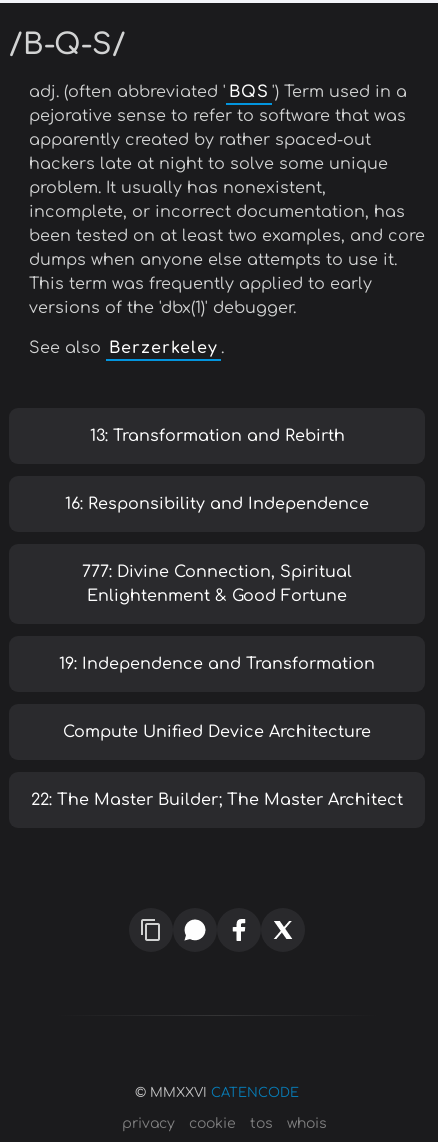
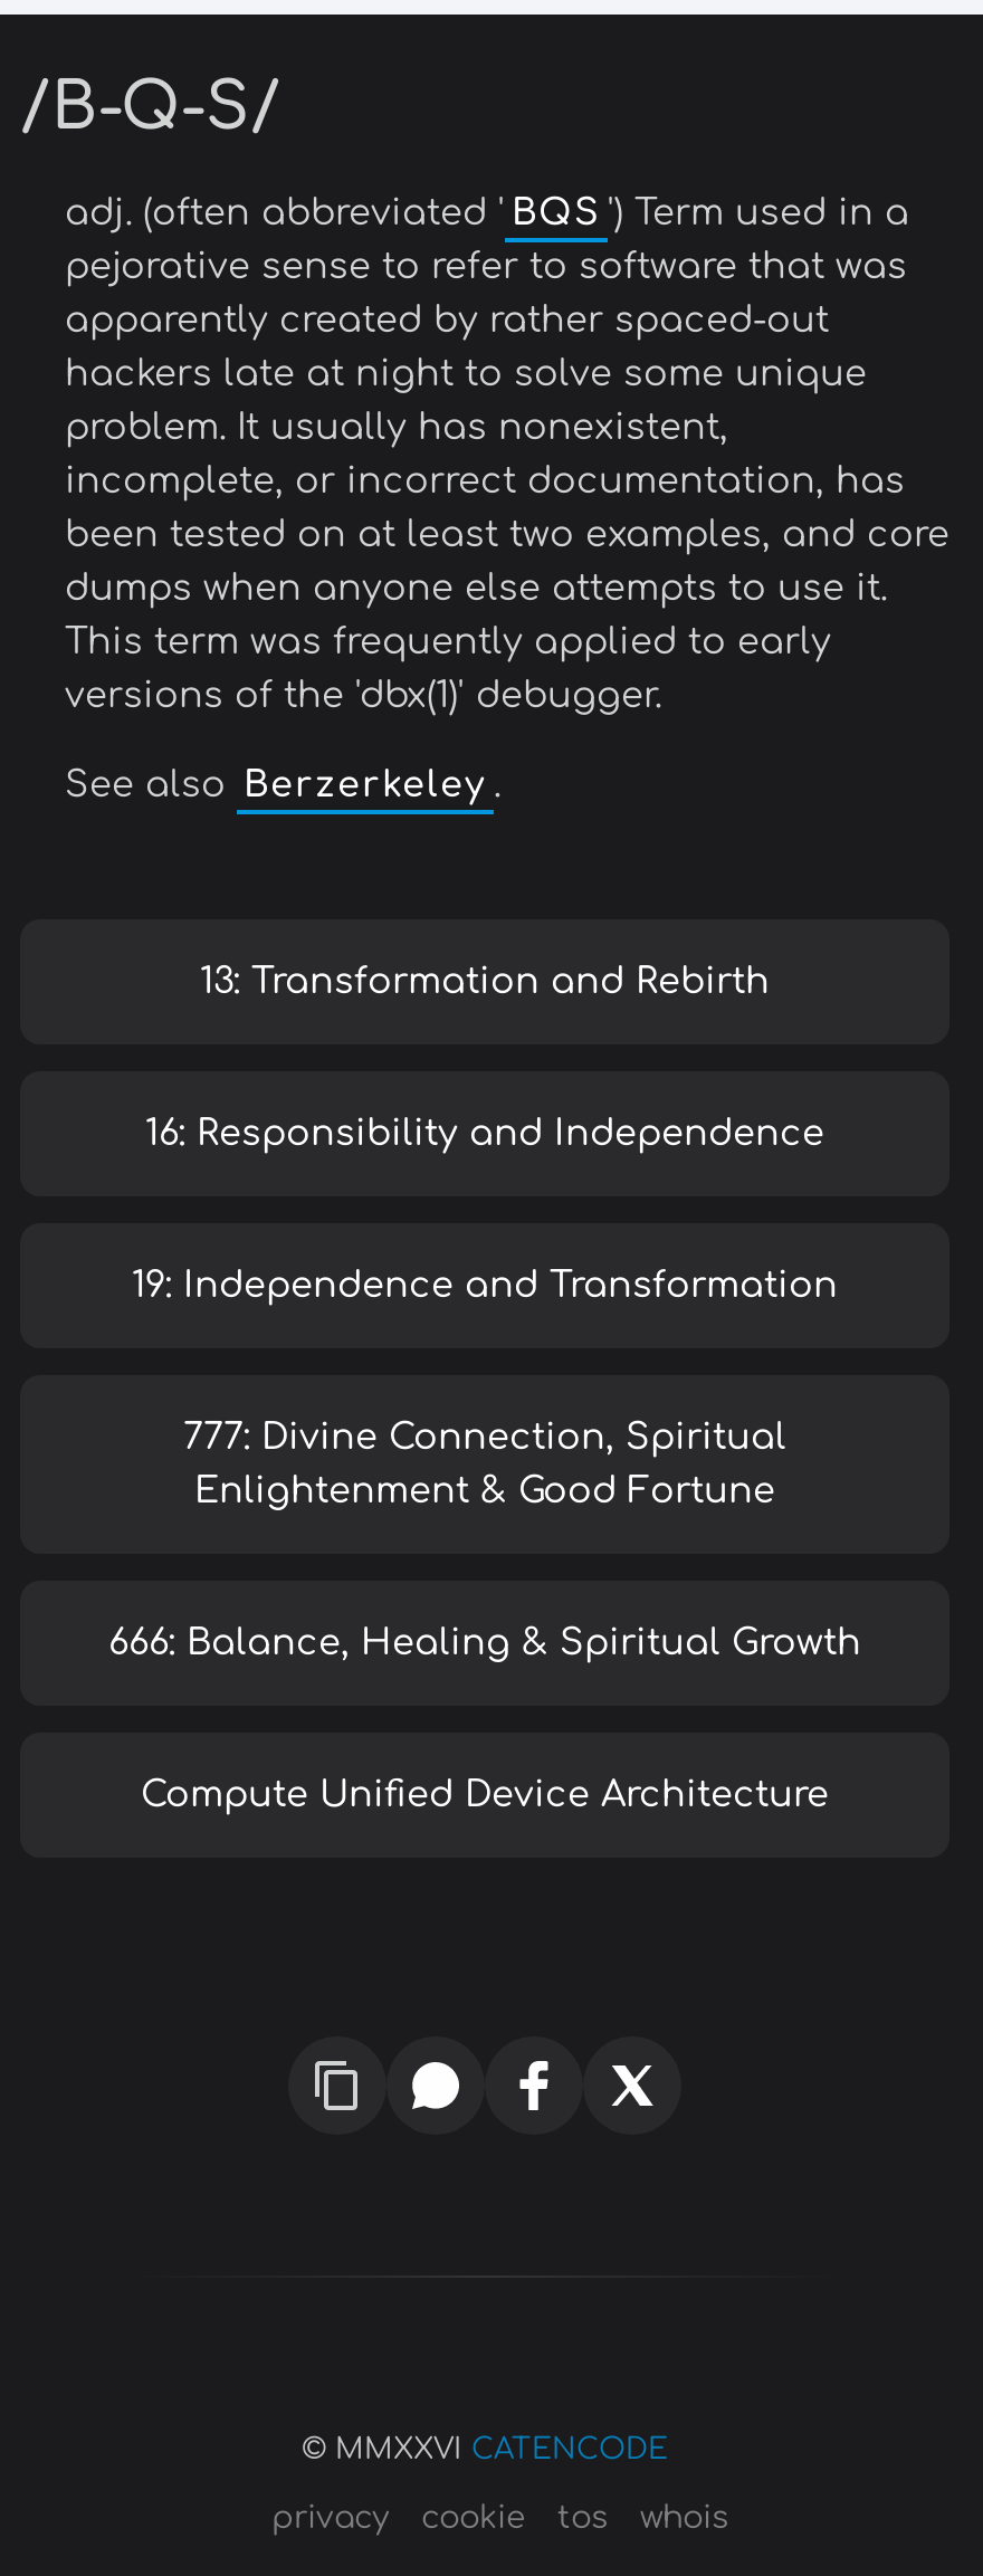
moved [82,563,352,605] -> [183,1418,786,1511]: 777: Divine Connection, Spiritual | Enlightenment & Good Fortune
none -> [108,1623,861,1663] 666: Balance, Healing & Spiritual Growth
moved [59,655,375,673] -> [132,1266,838,1306]: 19: Independence and Transformation
moved [63,723,371,741] -> [141,1775,829,1815]: Compute Unified Device Architecture
[31,791,403,809] 22: The Master Builder; The Master Architect -> none

